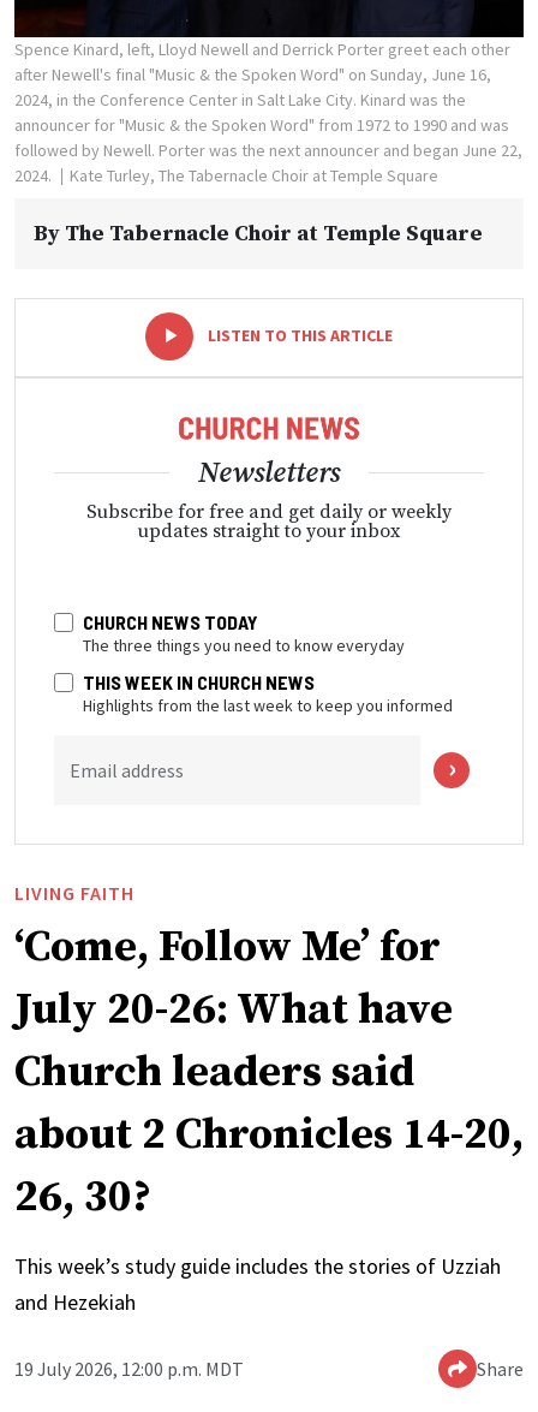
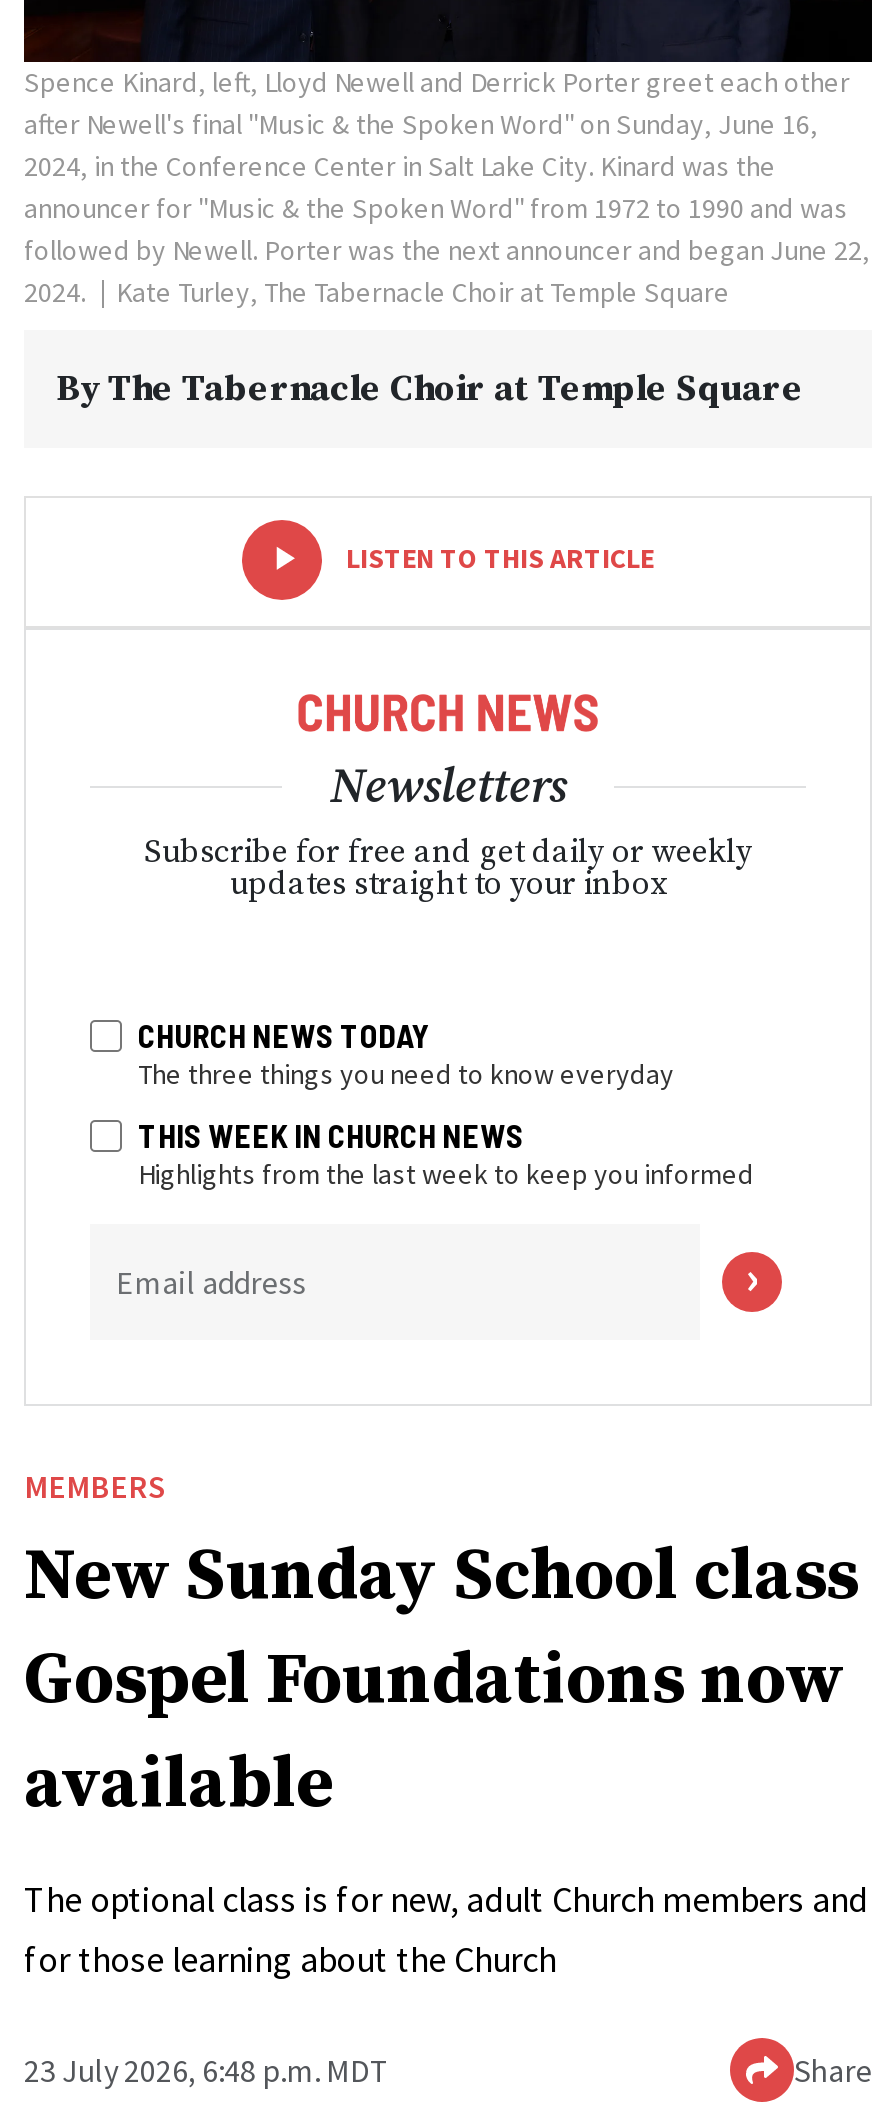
[14,881,524,1225] LIVING FAITH | ‘Come, Follow Me’ for | July 20-26: What have | Church leaders said | about 2 Chronicles 14-20, | 26, 30? -> [24,1466,858,1830] MEMBERS | New Sunday School class | Gospel Foundations now | available
[14,1252,501,1316] This week’s study guide includes the stories of Uzziah | and Hezekiah -> [24,1876,868,1982] The optional class is for new, adult Church members and | for those learning about the Church
[14,1357,244,1381] 19 July 2026, 12:00 p.m. MDT -> [24,2050,390,2090] 23 July 2026, 6:48 p.m. MDT

